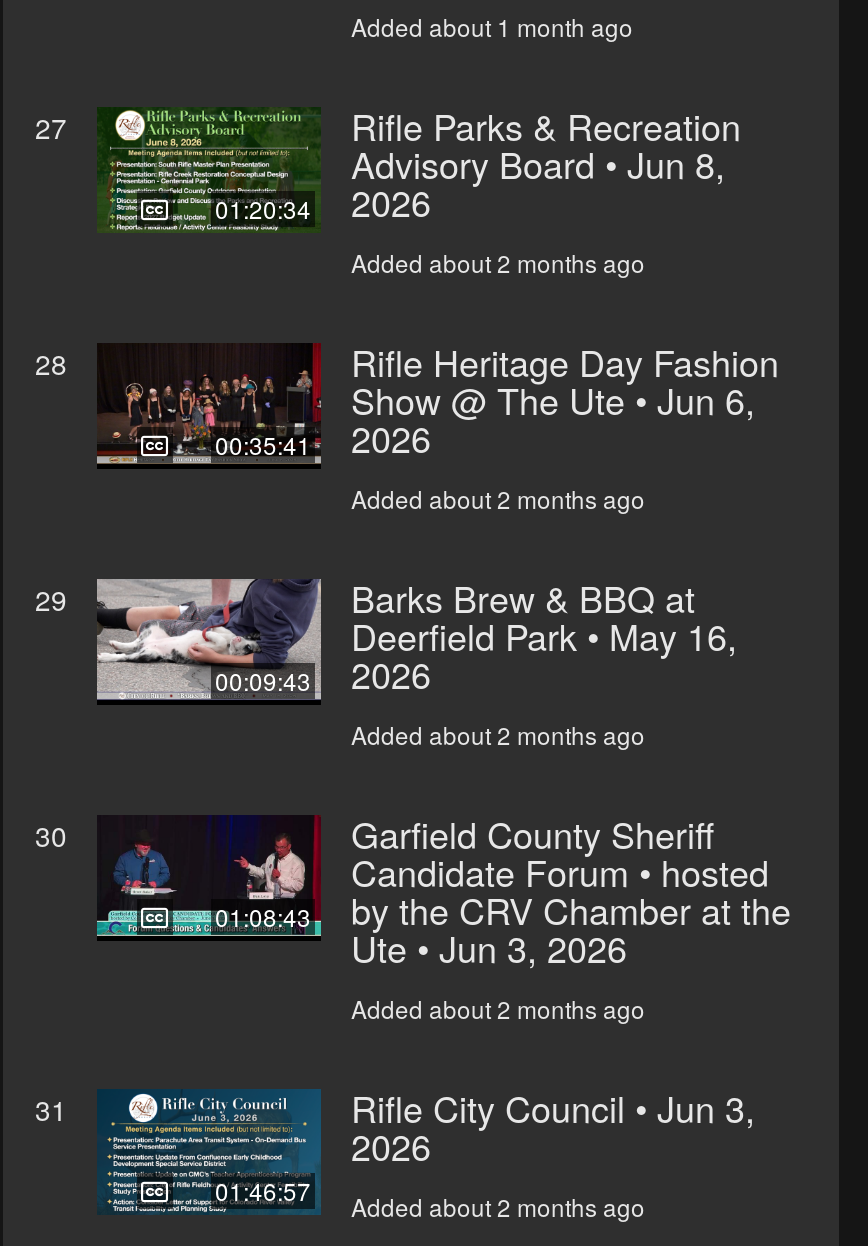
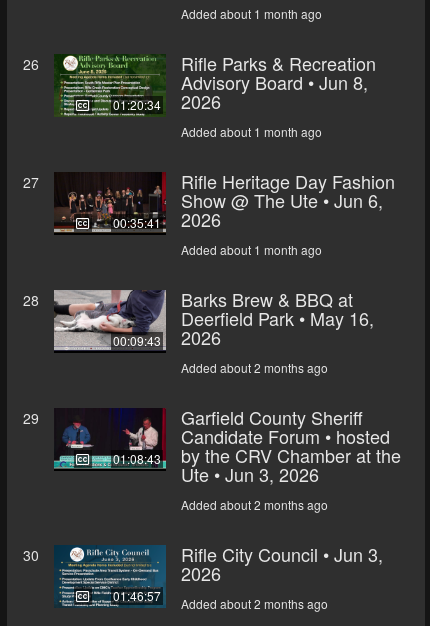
[35,107,67,147] 27 -> [23,54,39,74] 26
[351,245,645,279] Added about 2 months ago -> [181,123,322,140] Added about 1 month ago
[35,343,67,383] 28 -> [23,172,39,192] 27
[351,481,645,515] Added about 2 months ago -> [181,241,322,258] Added about 1 month ago
[35,579,67,619] 29 -> [23,290,39,310] 28
[35,815,67,855] 30 -> [23,408,39,428] 29
[35,1089,67,1129] 31 -> [23,545,39,565] 30

